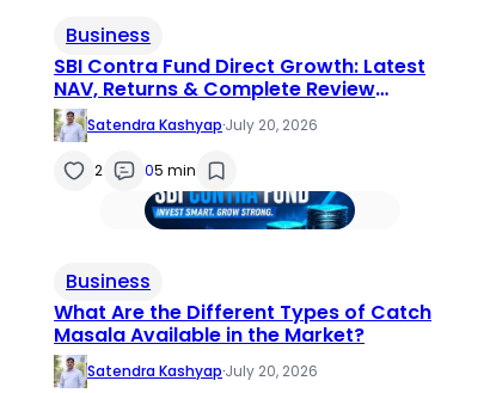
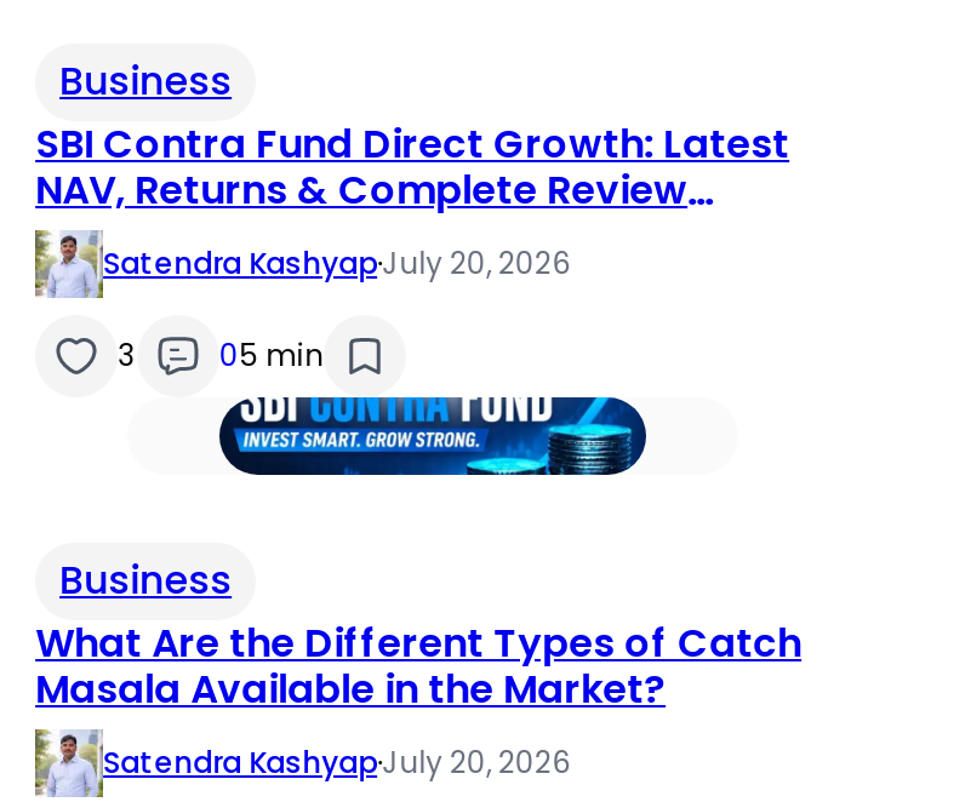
[95,160,103,180] 2 -> [118,335,135,376] 3

